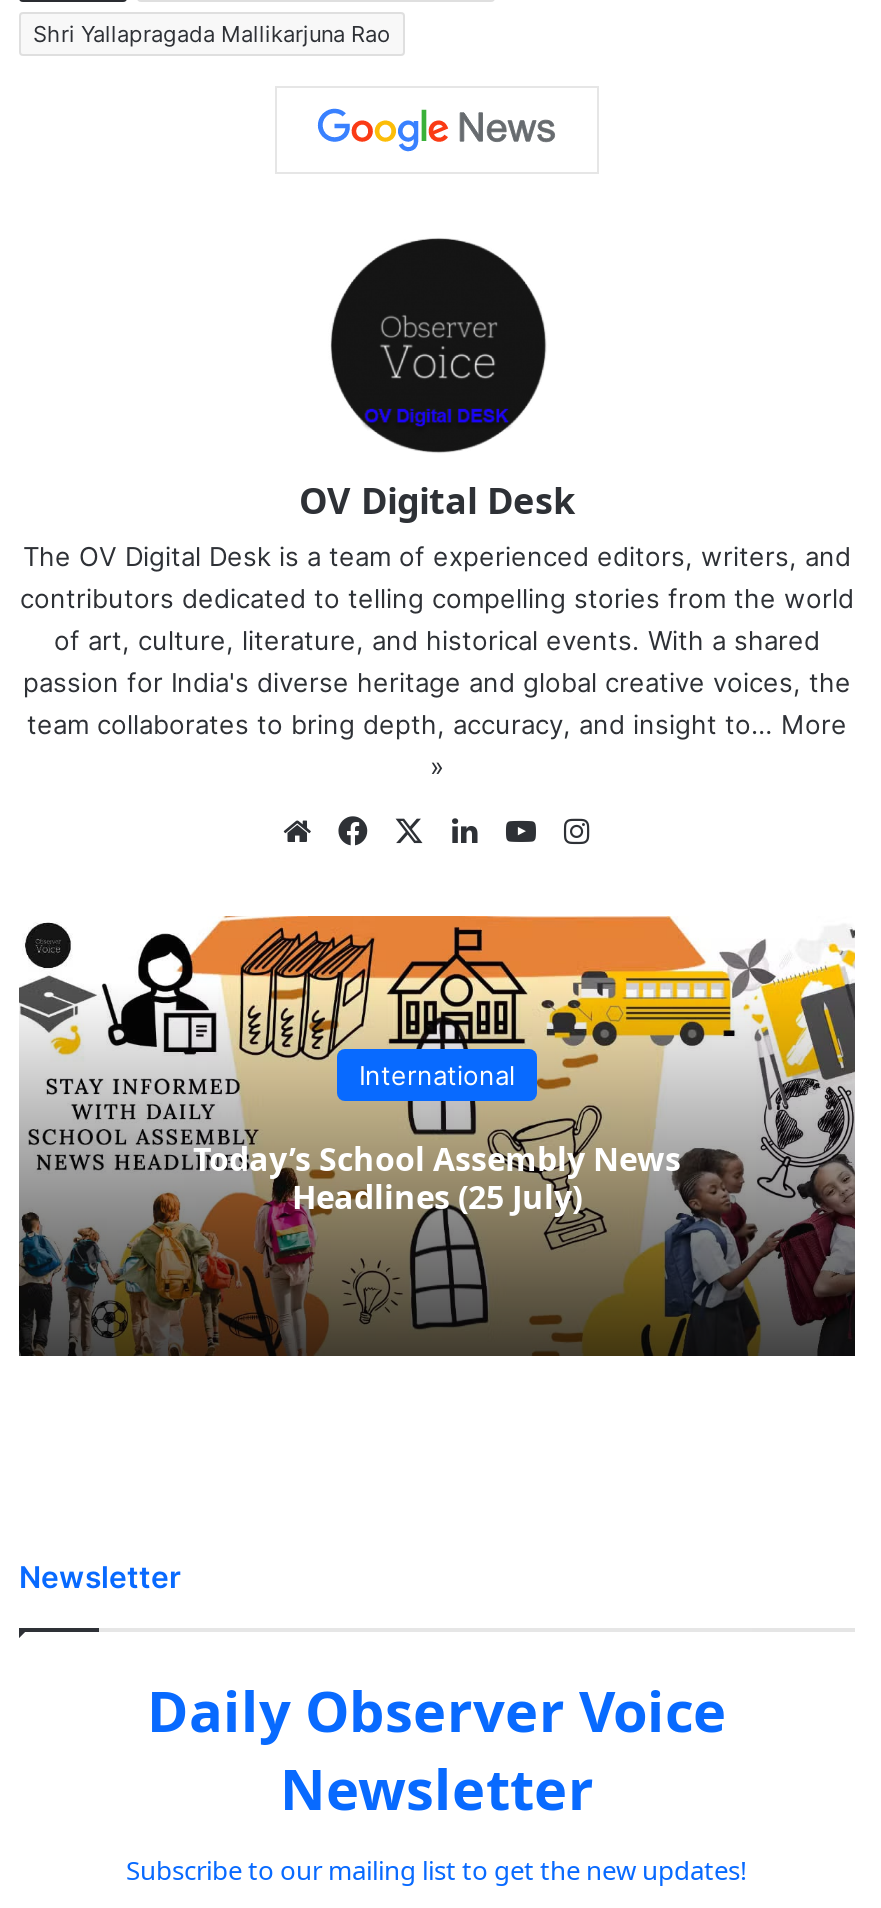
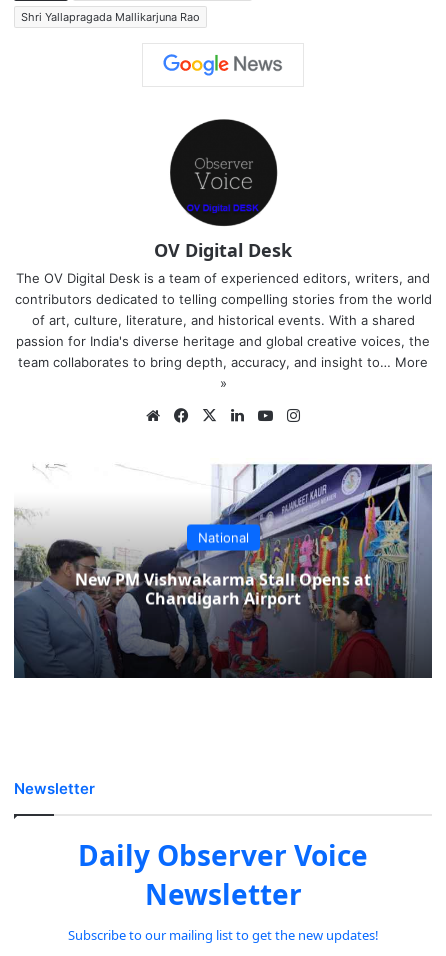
[17,914,857,1356] [image] | International -> [14,458,433,678] [image] | National
[193,1136,681,1218] Today’s School Assembly News | Headlines (25 July) -> [75,568,371,609] New PM Vishwakarma Stall Opens at | Chandigarh Airport

